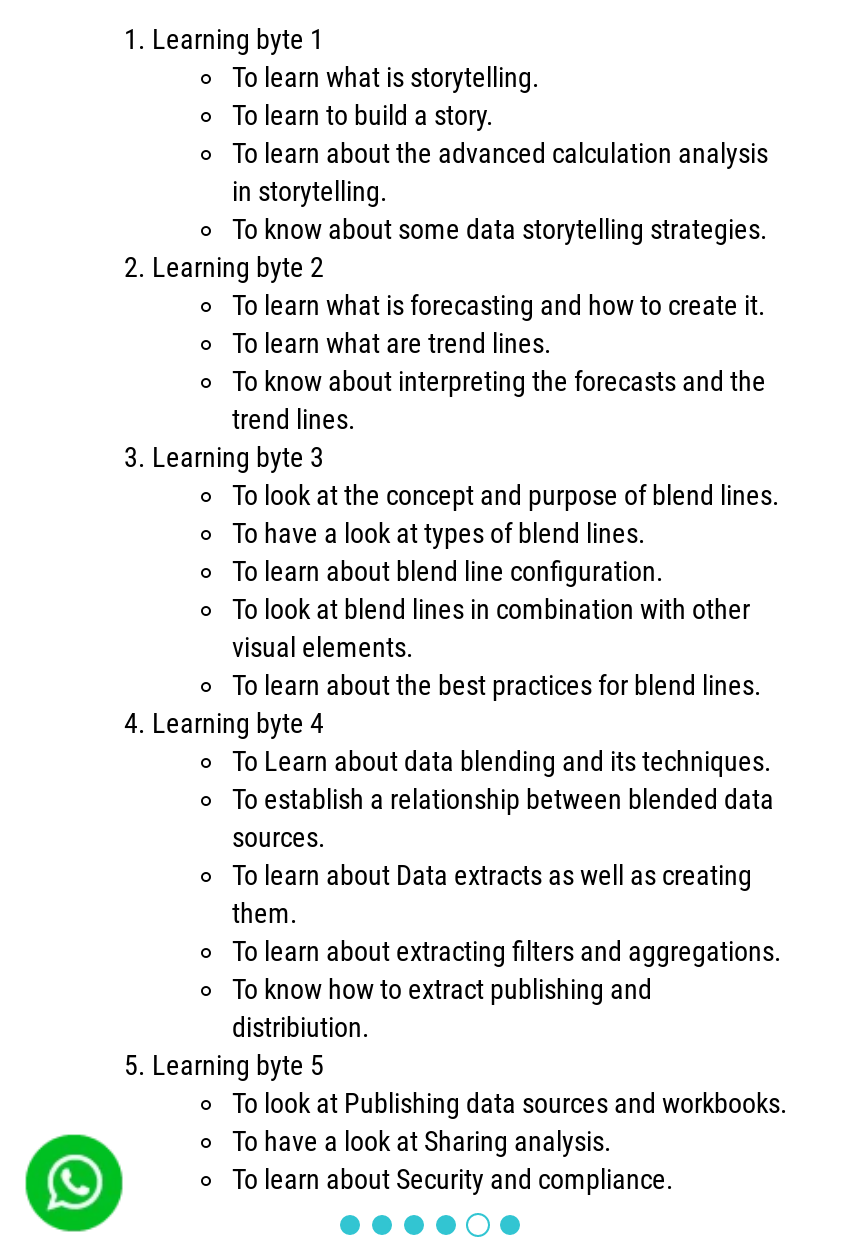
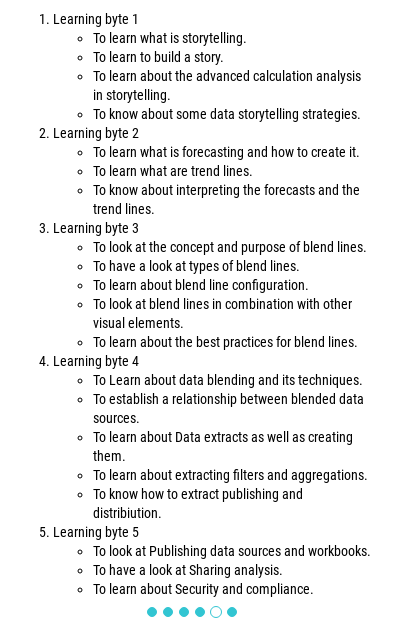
[22,1131,126,1235] [image] -> none

